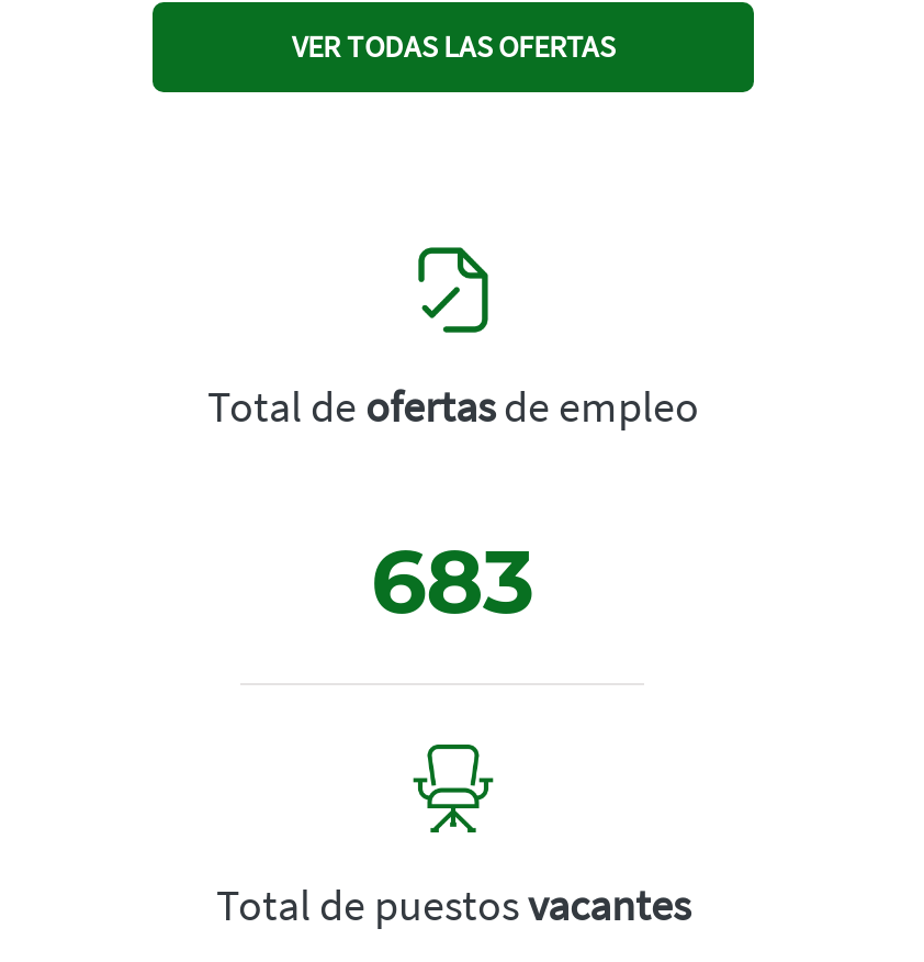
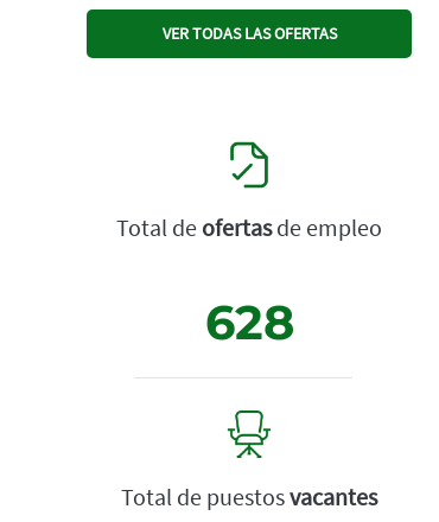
[371,528,536,635] 683 -> [205,293,294,351] 628

